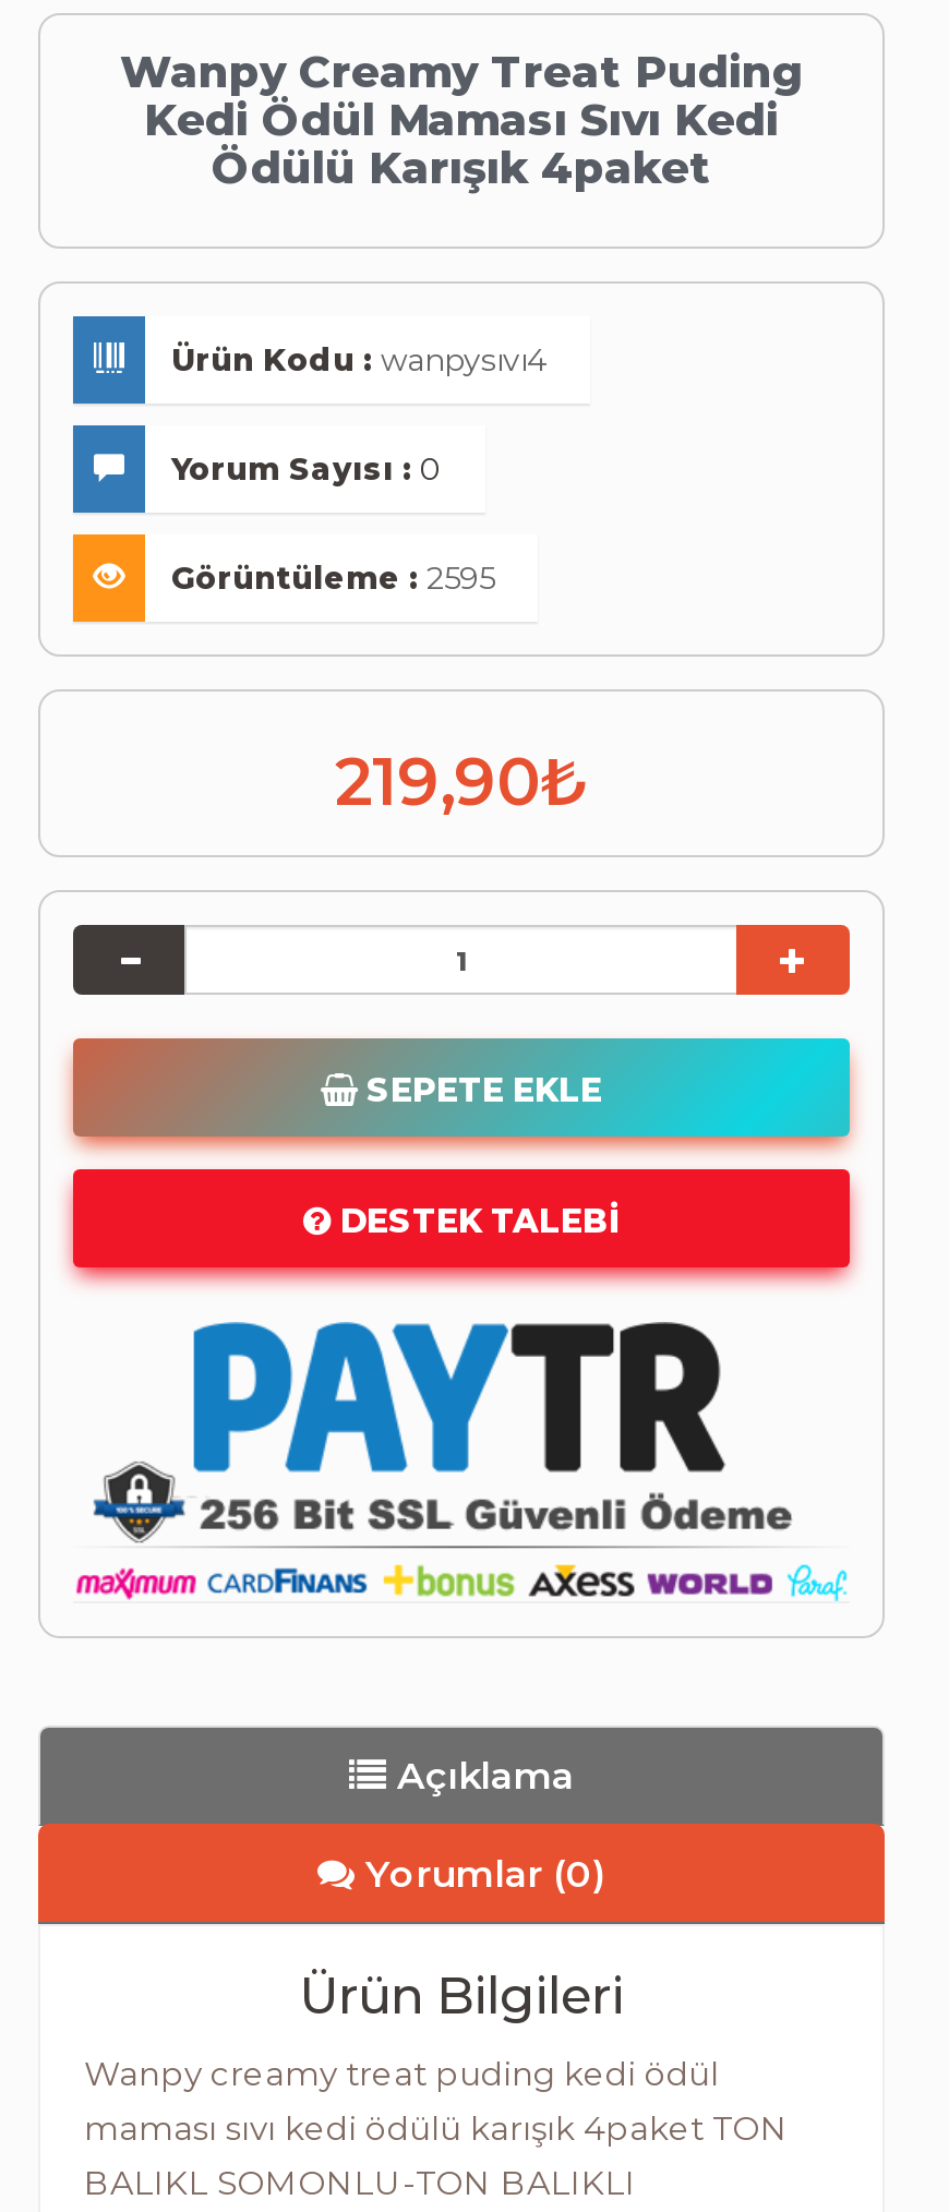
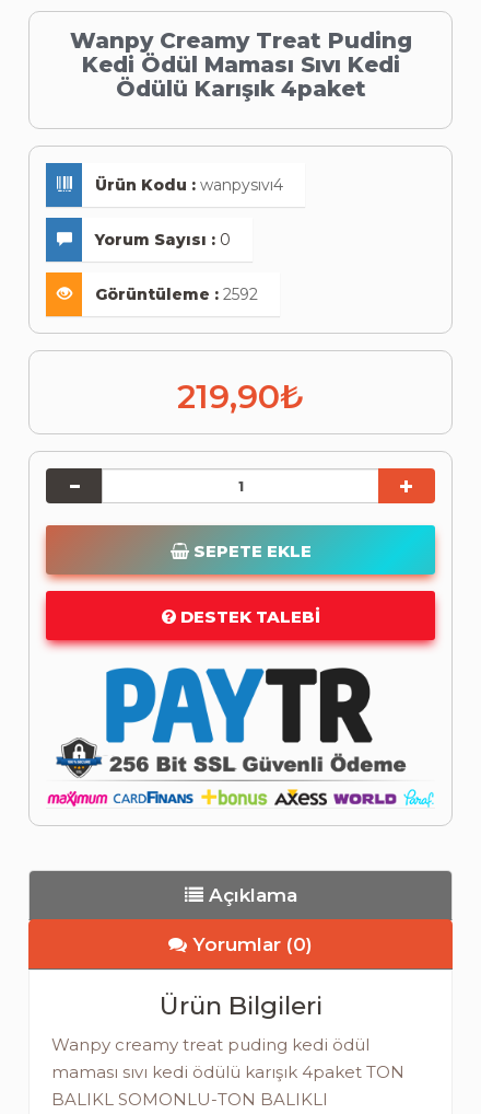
[171,558,494,598] Görüntüleme : 2595 -> [95,285,258,304] Görüntüleme : 2592

